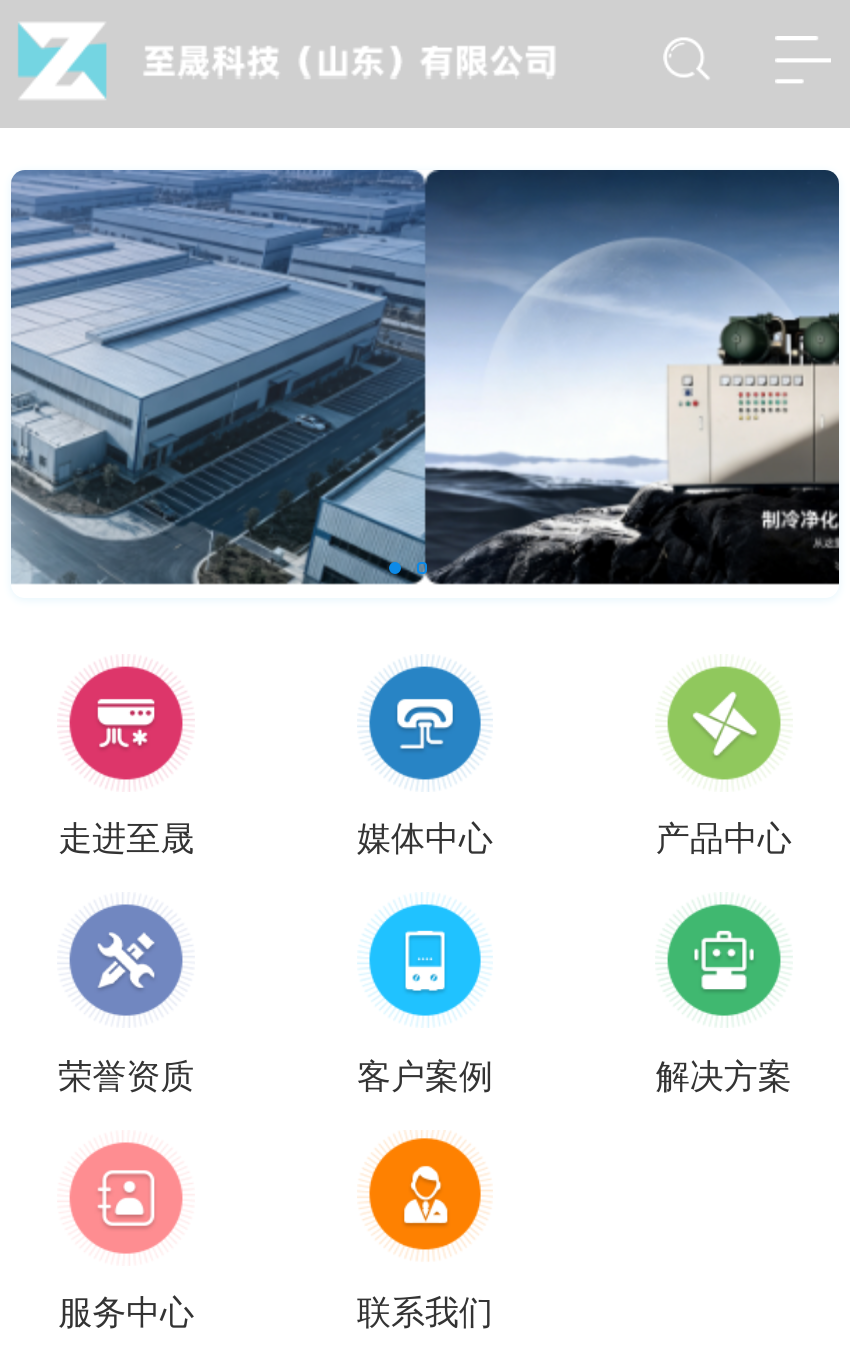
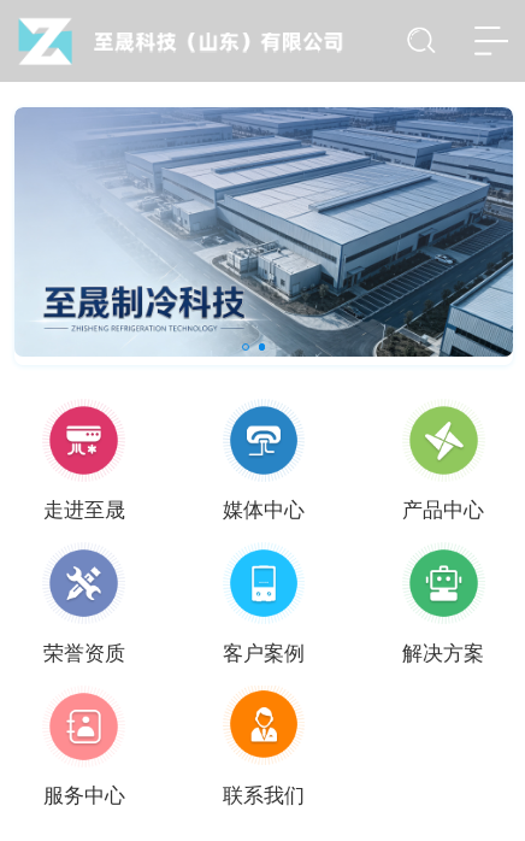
[9,168,841,586] [image] -> [14,106,514,358] [image]

